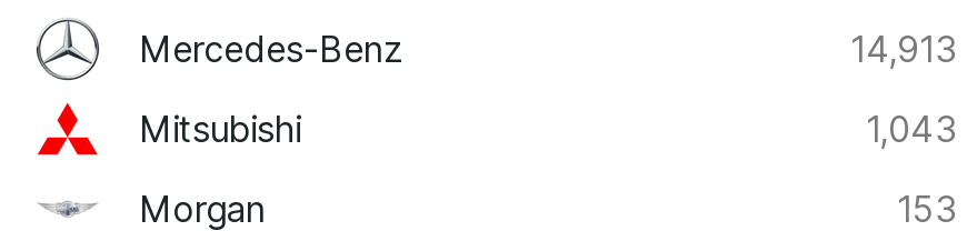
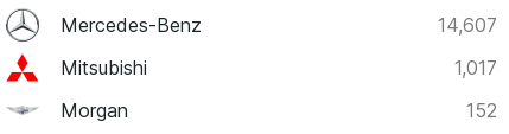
[850,26,957,70] 14,913 -> [438,12,497,36] 14,607
[866,106,957,150] 1,043 -> [454,55,497,79] 1,017
[897,185,957,230] 153 -> [466,98,497,122] 152

